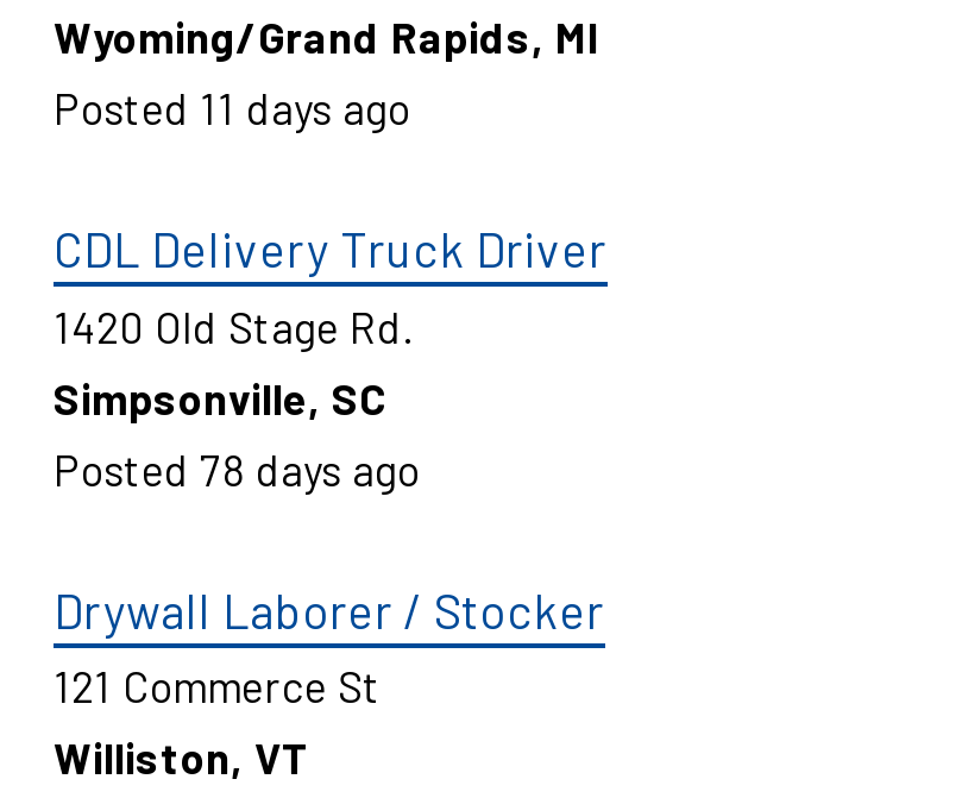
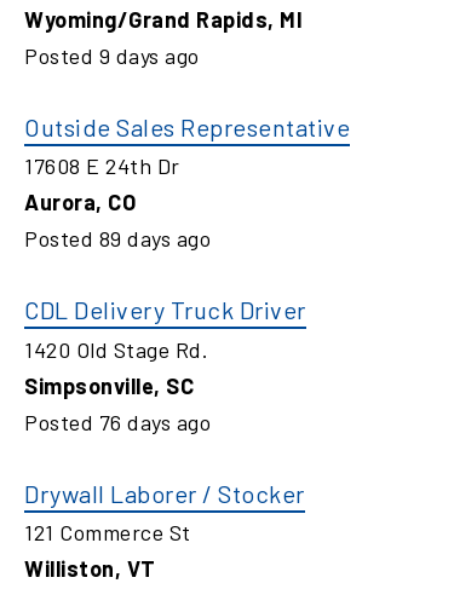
[54,82,410,134] Posted 11 days ago -> [24,42,350,252] Posted 9 days ago | Outside Sales Representative | 17608 E 24th Dr | Aurora, CO | Posted 89 days ago
[54,442,420,495] Posted 78 days ago -> [24,408,211,435] Posted 76 days ago

